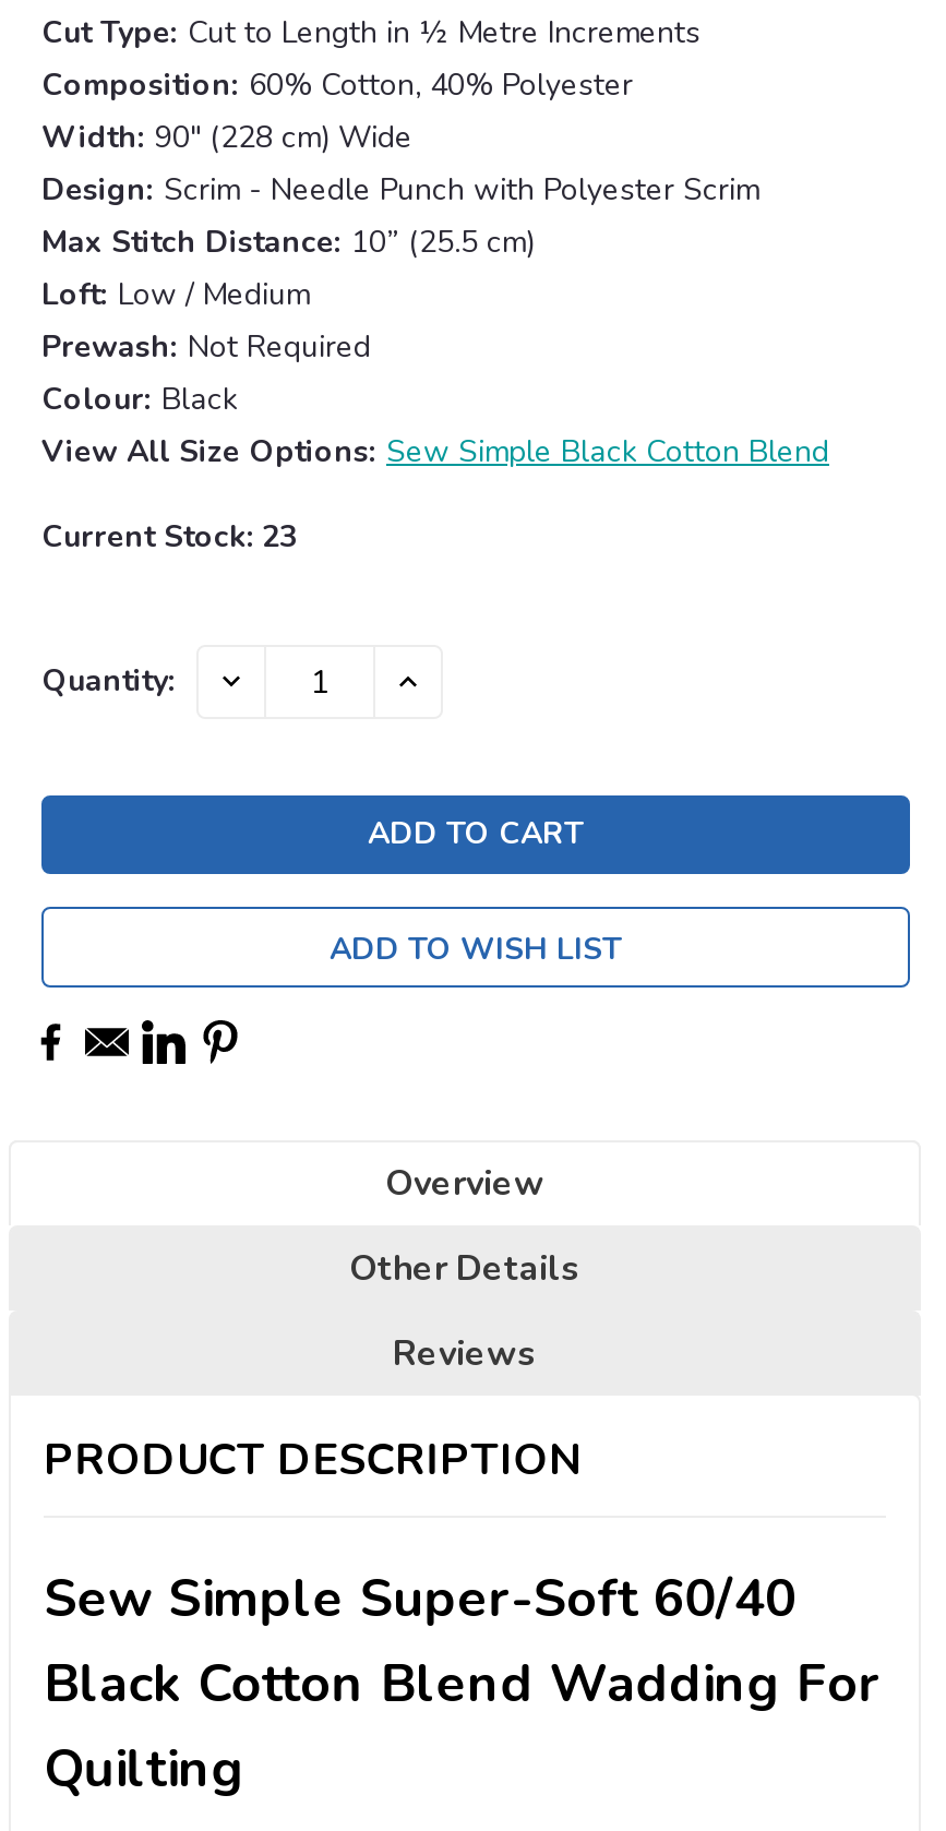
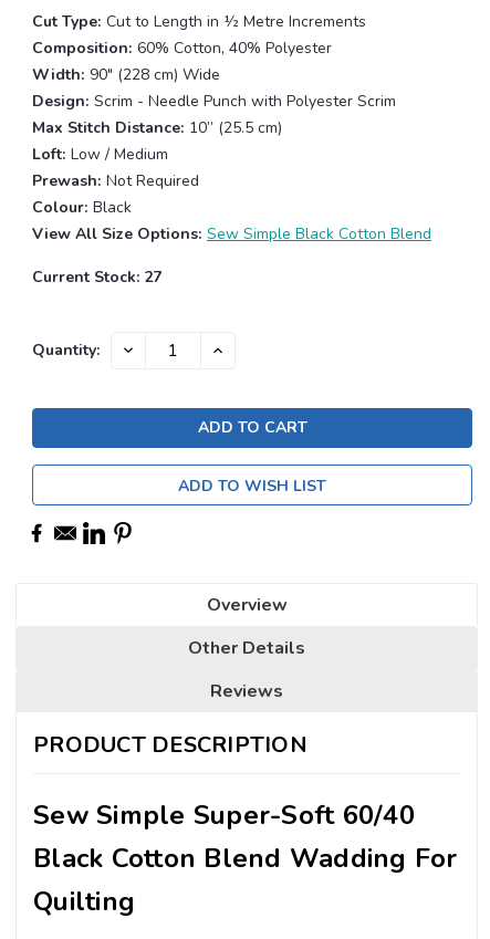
[41,516,297,558] Current Stock: 23 -> [32,267,161,288] Current Stock: 27

